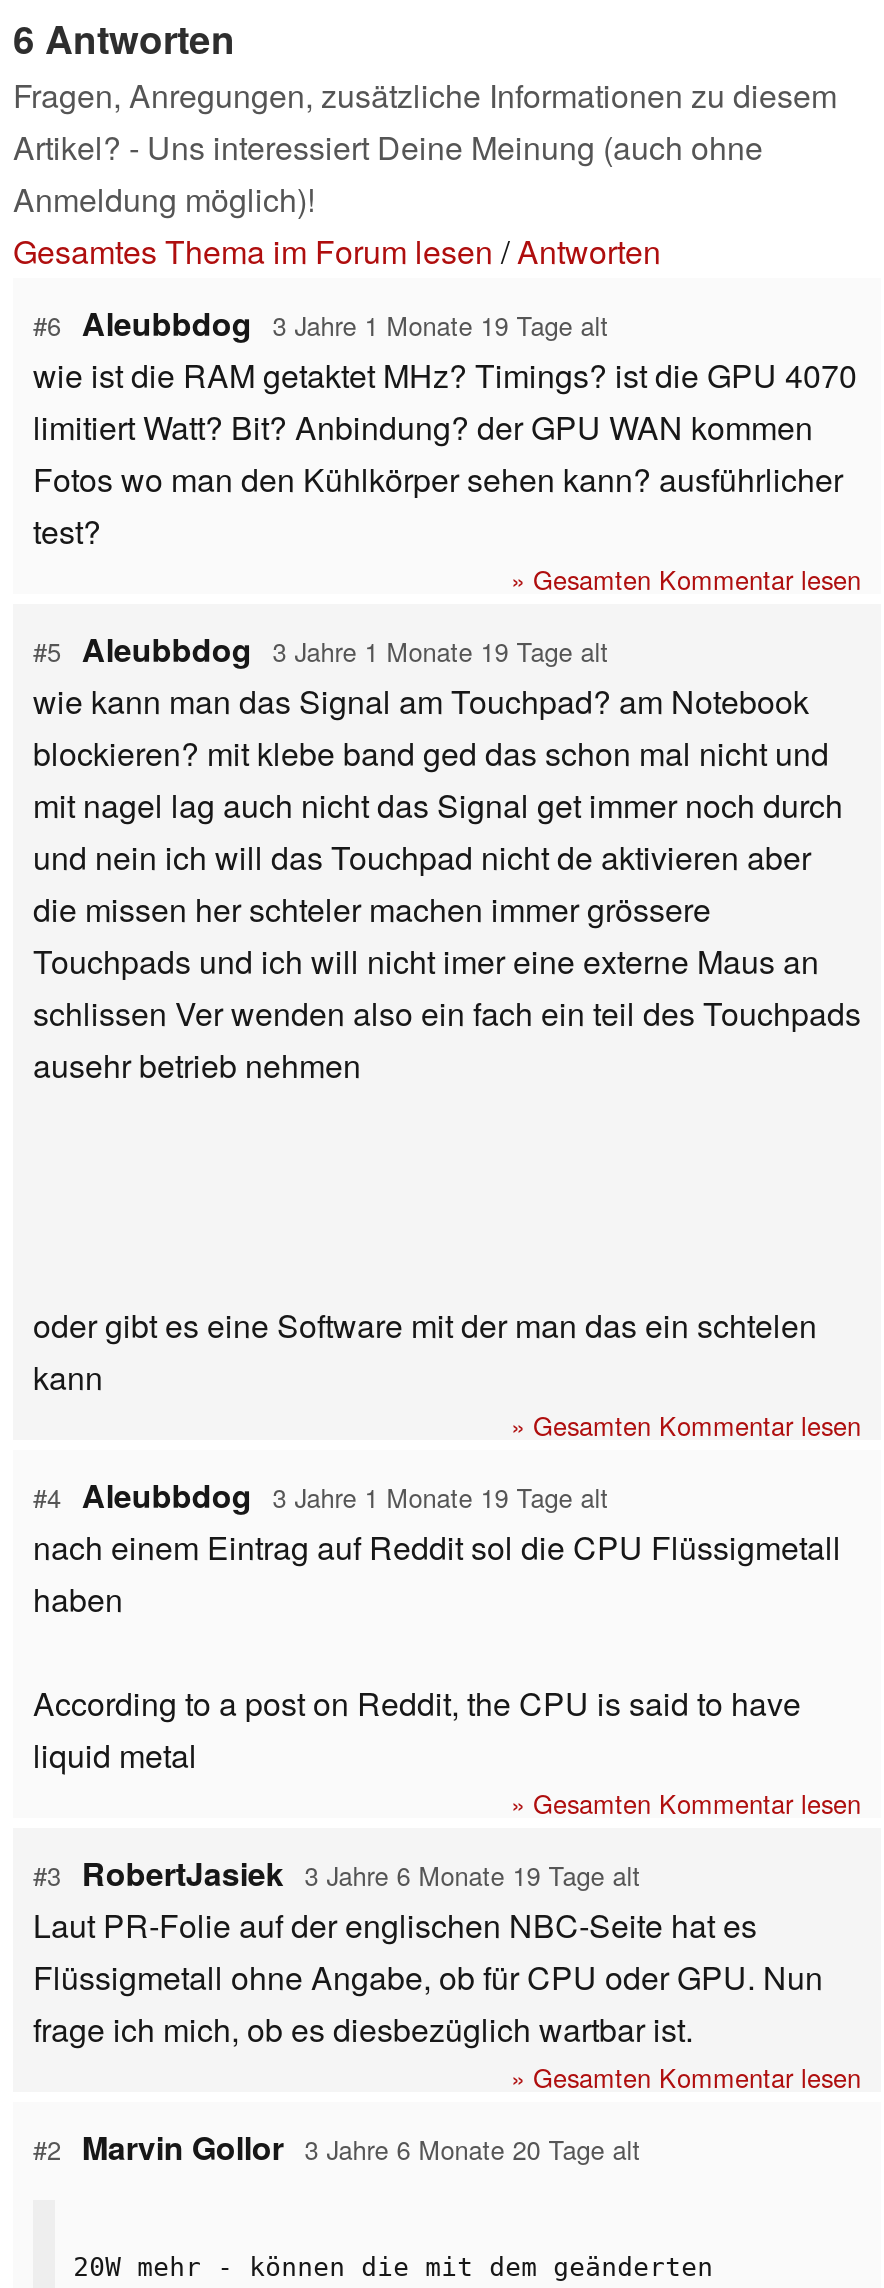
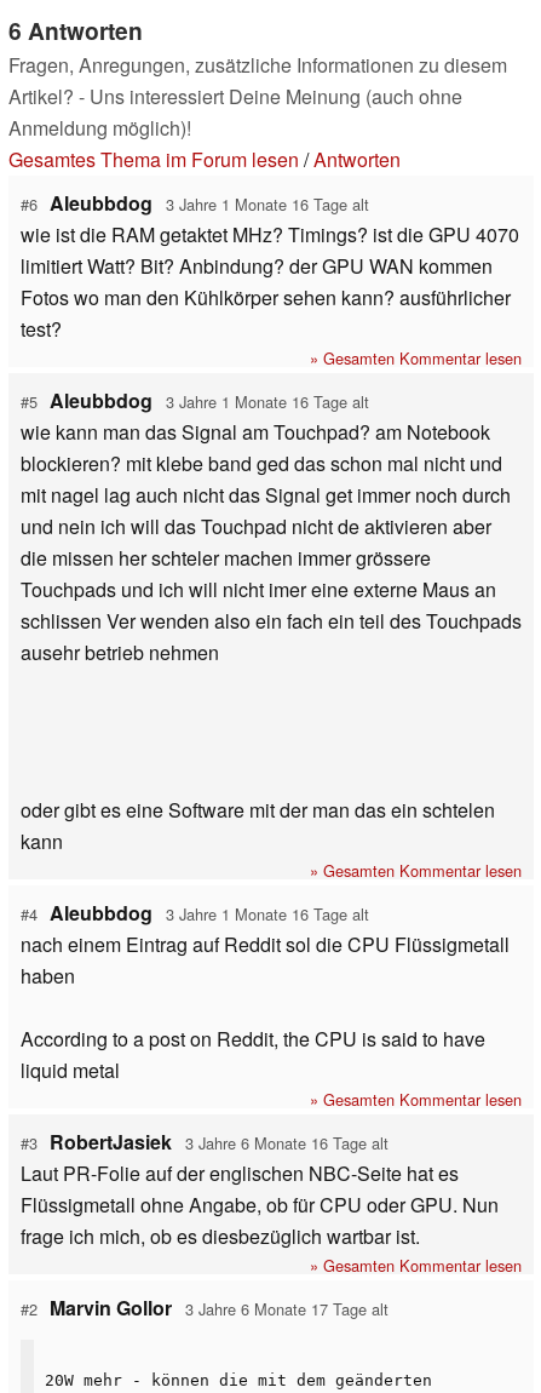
[33,299,609,345] #6 Aleubbdog 3 Jahre 1 Monate 19 Tage alt -> [21,188,369,216] #6 Aleubbdog 3 Jahre 1 Monate 16 Tage alt
[33,626,609,672] #5 Aleubbdog 3 Jahre 1 Monate 19 Tage alt -> [21,386,369,414] #5 Aleubbdog 3 Jahre 1 Monate 16 Tage alt
[33,1472,609,1518] #4 Aleubbdog 3 Jahre 1 Monate 19 Tage alt -> [21,899,369,927] #4 Aleubbdog 3 Jahre 1 Monate 16 Tage alt
[33,1850,641,1896] #3 RobertJasiek 3 Jahre 6 Monate 19 Tage alt -> [21,1128,388,1156] #3 RobertJasiek 3 Jahre 6 Monate 16 Tage alt
[33,2125,641,2171] #2 Marvin Gollor 3 Jahre 6 Monate 20 Tage alt -> [21,1294,388,1322] #2 Marvin Gollor 3 Jahre 6 Monate 17 Tage alt

